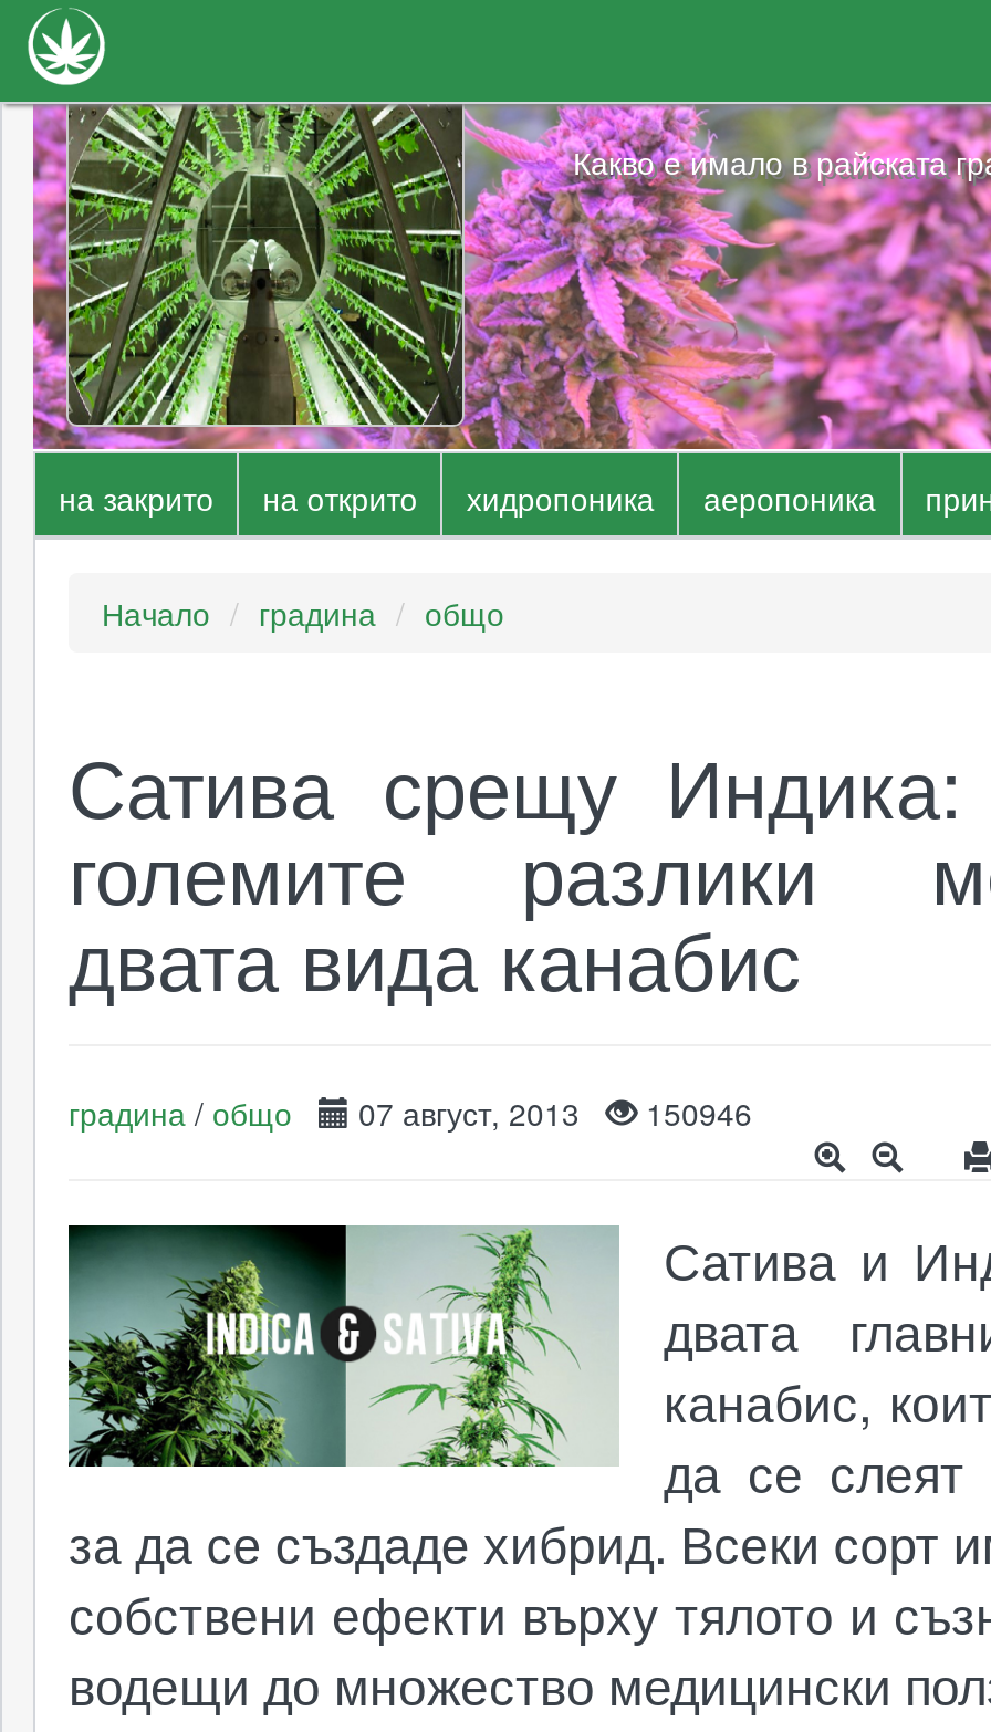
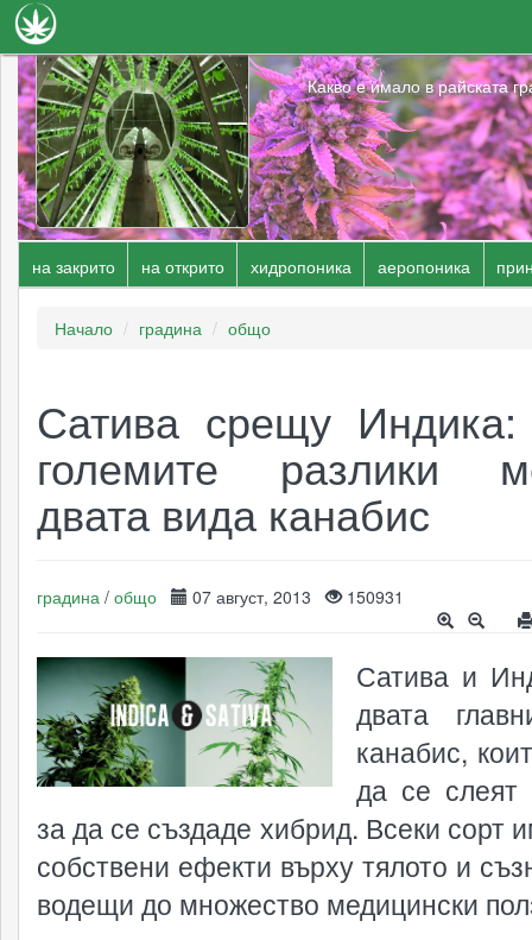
[637,1091,814,1135] 150946 -> [342,585,437,608] 150931

